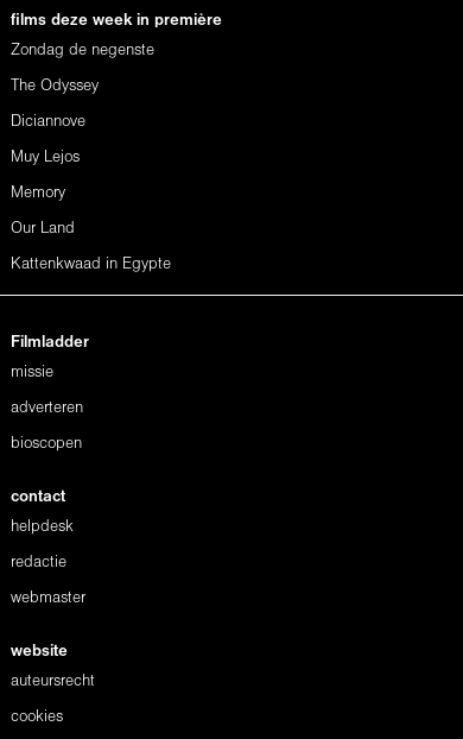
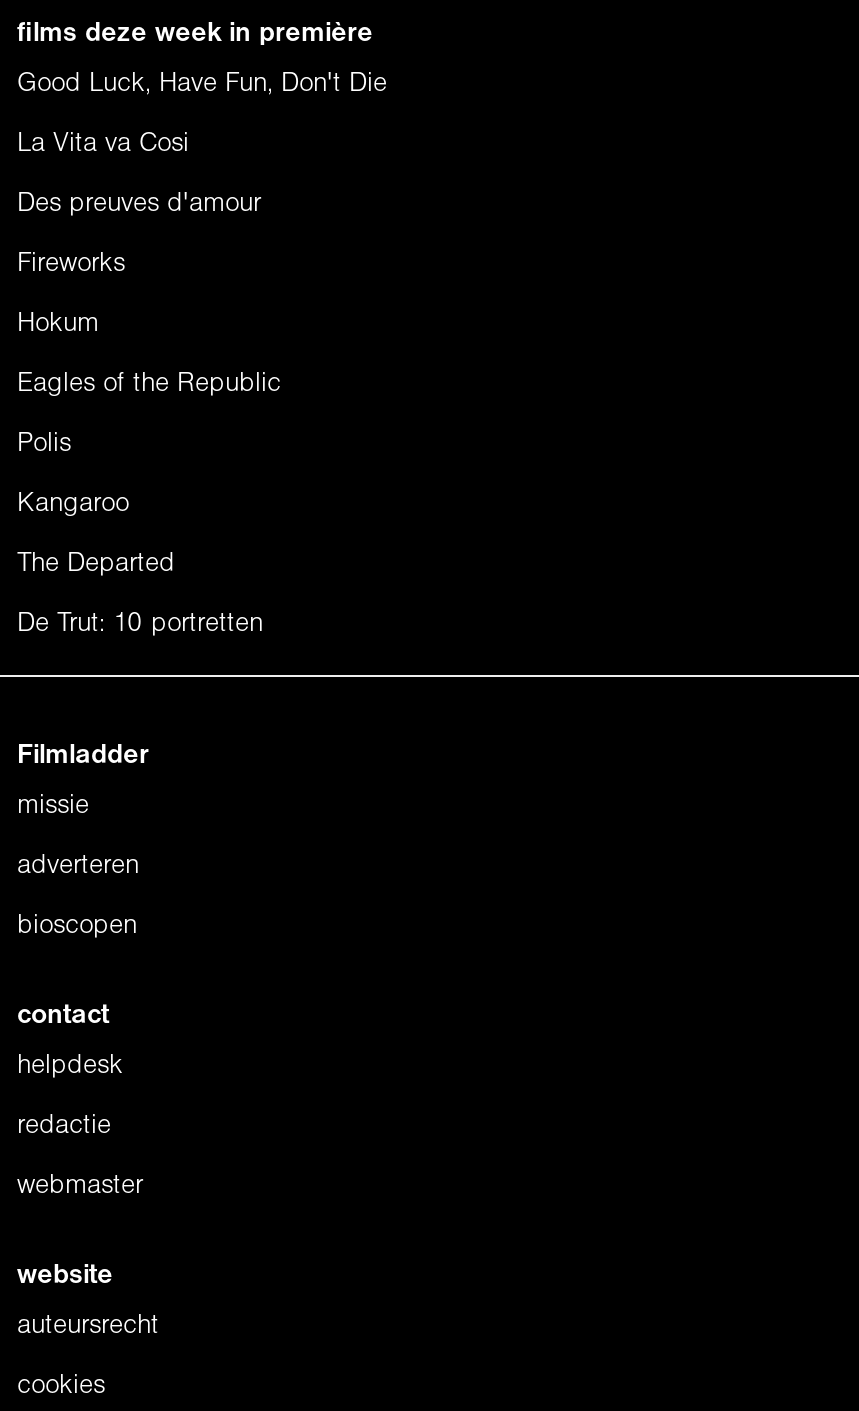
[11,44,171,271] Zondag de negenste | The Odyssey | Diciannove | Muy Lejos | Memory | Our Land | Kattenkwaad in Egypte -> [17,73,387,635] Good Luck, Have Fun, Don't Die | La Vita va Cosi | Des preuves d'amour | Fireworks | Hokum | Eagles of the Republic | Polis | Kangaroo | The Departed | De Trut: 10 portretten

